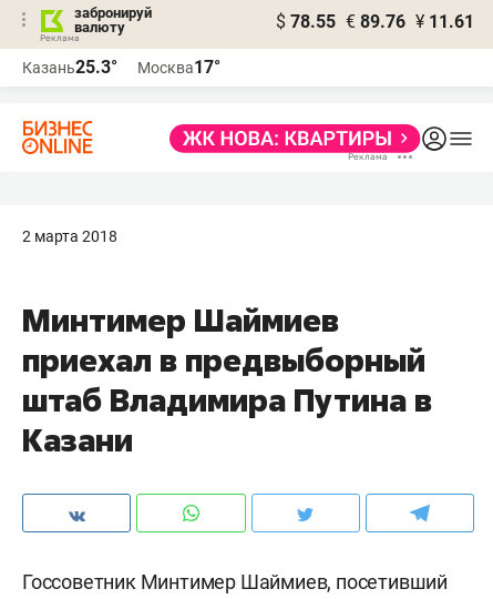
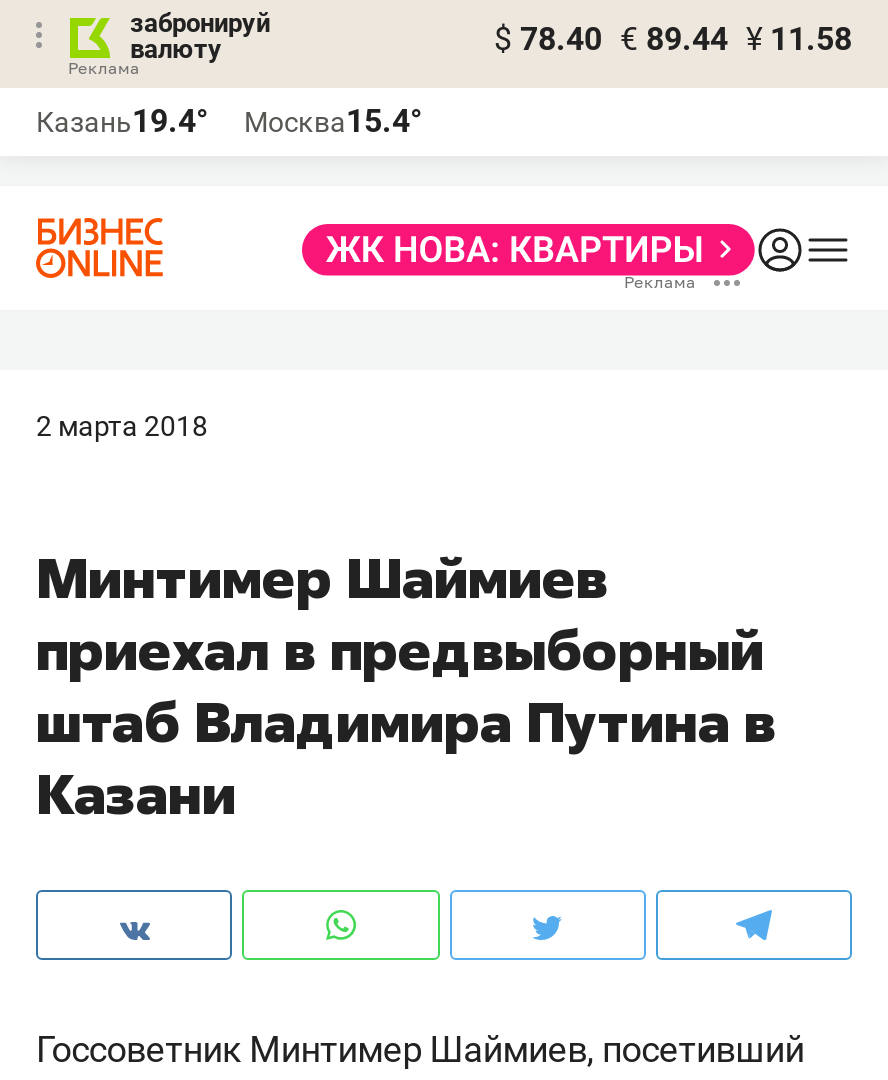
[276,11,474,32] $ 78.55 € 89.76 ¥ 11.61 -> [494,20,852,58] $ 78.40 € 89.44 ¥ 11.58
[22,57,117,78] Казань25.3° -> [36,102,208,140] Казань19.4°
[137,57,220,78] Москва17° -> [244,102,422,140] Москва15.4°

